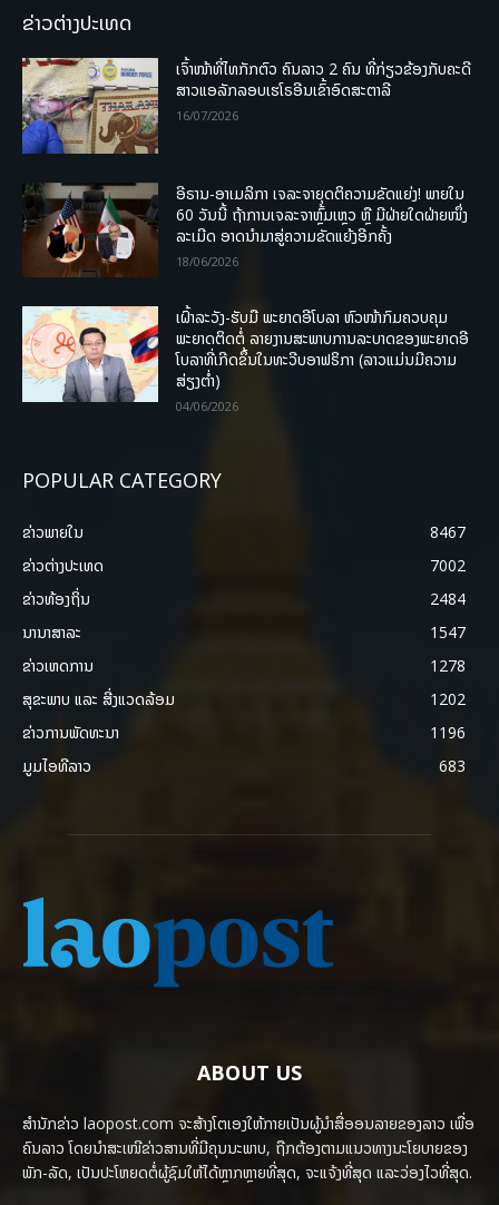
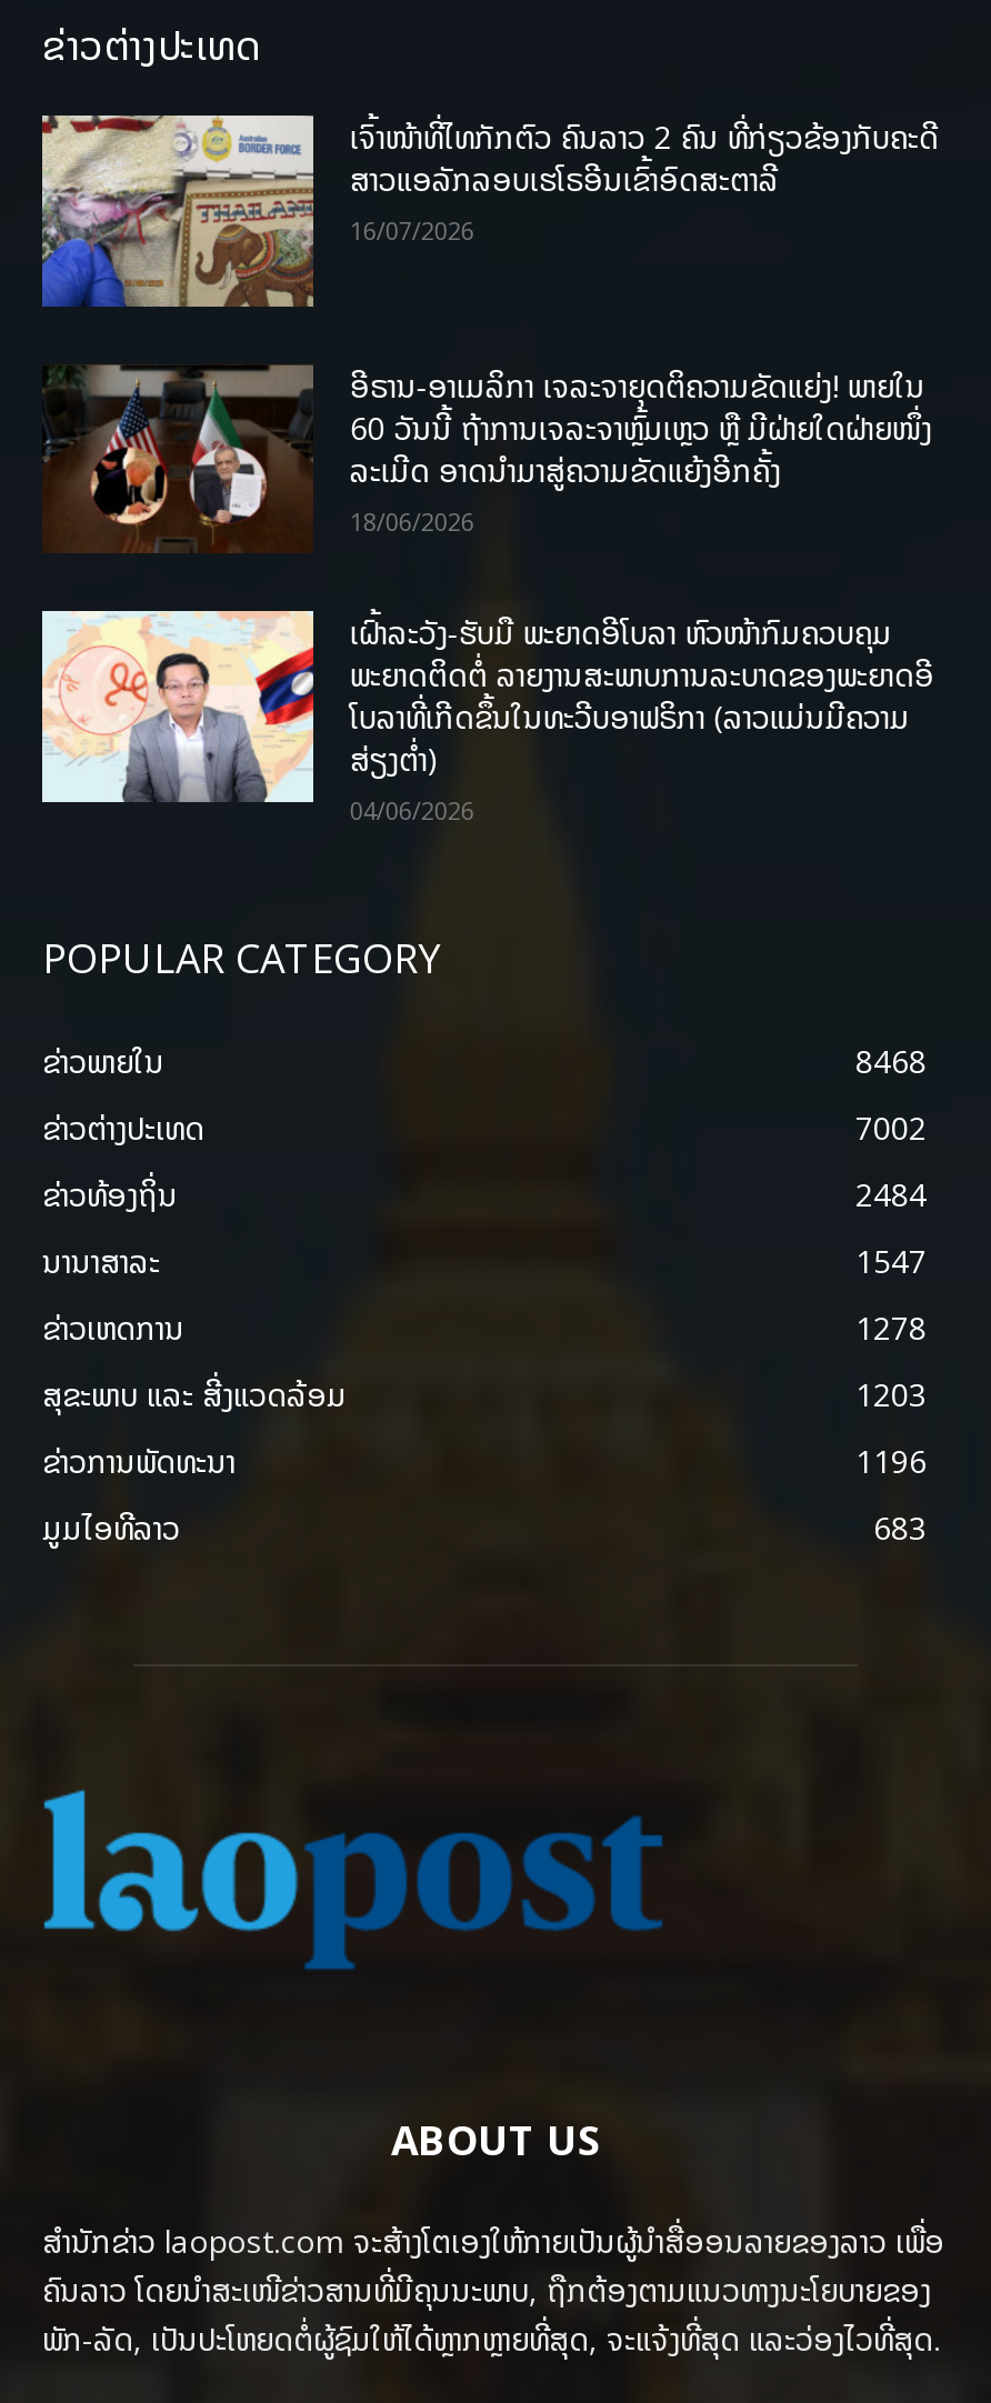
[430,522,466,543] 8467 -> [855,1041,927,1083] 8468
[430,689,466,710] 1202 -> [855,1374,927,1416] 1203

